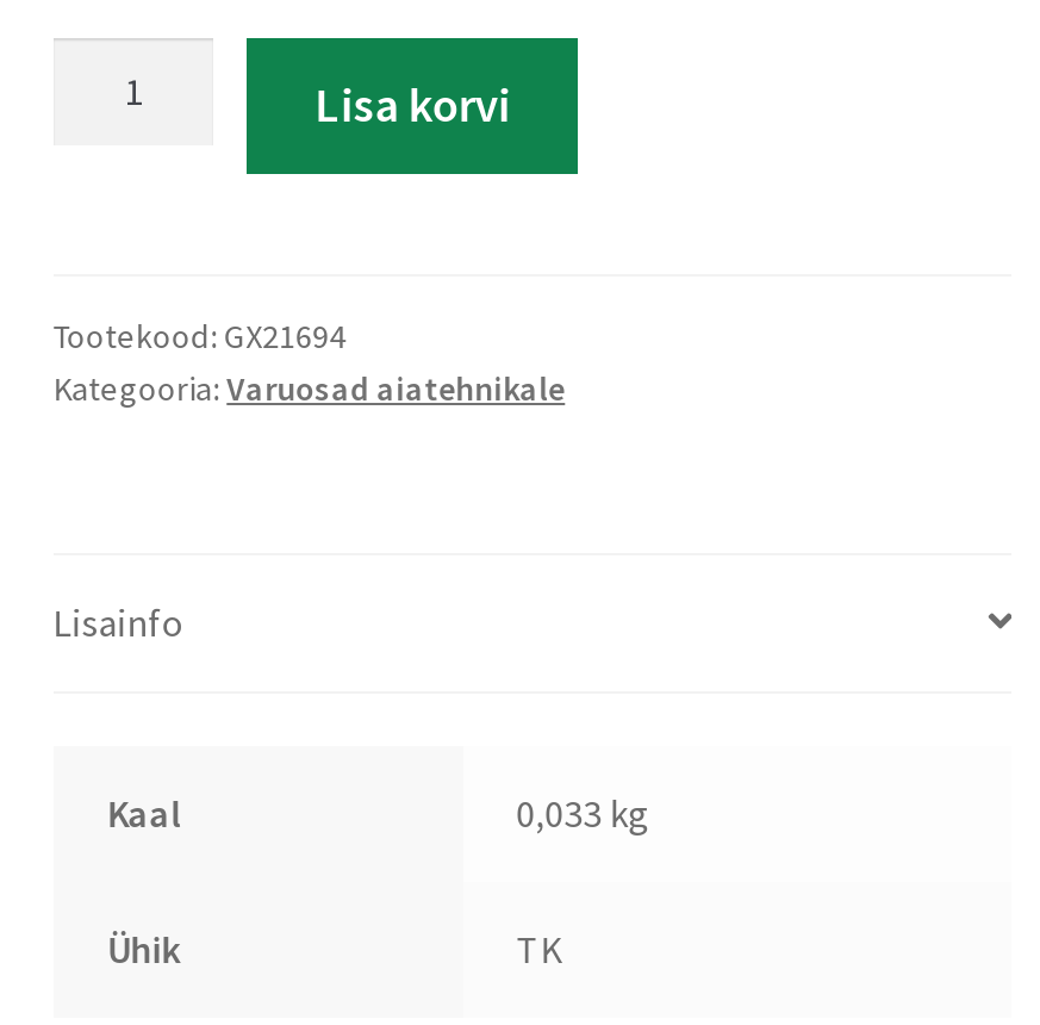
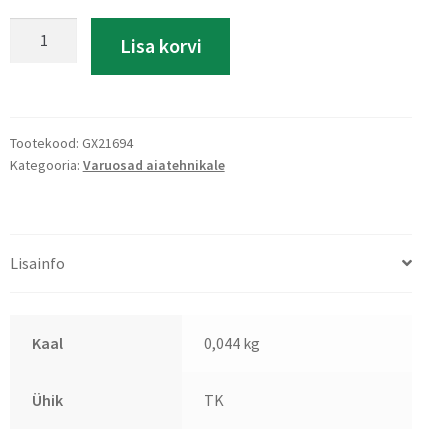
[517,789,650,837] 0,033 kg -> [204,333,260,353] 0,044 kg

